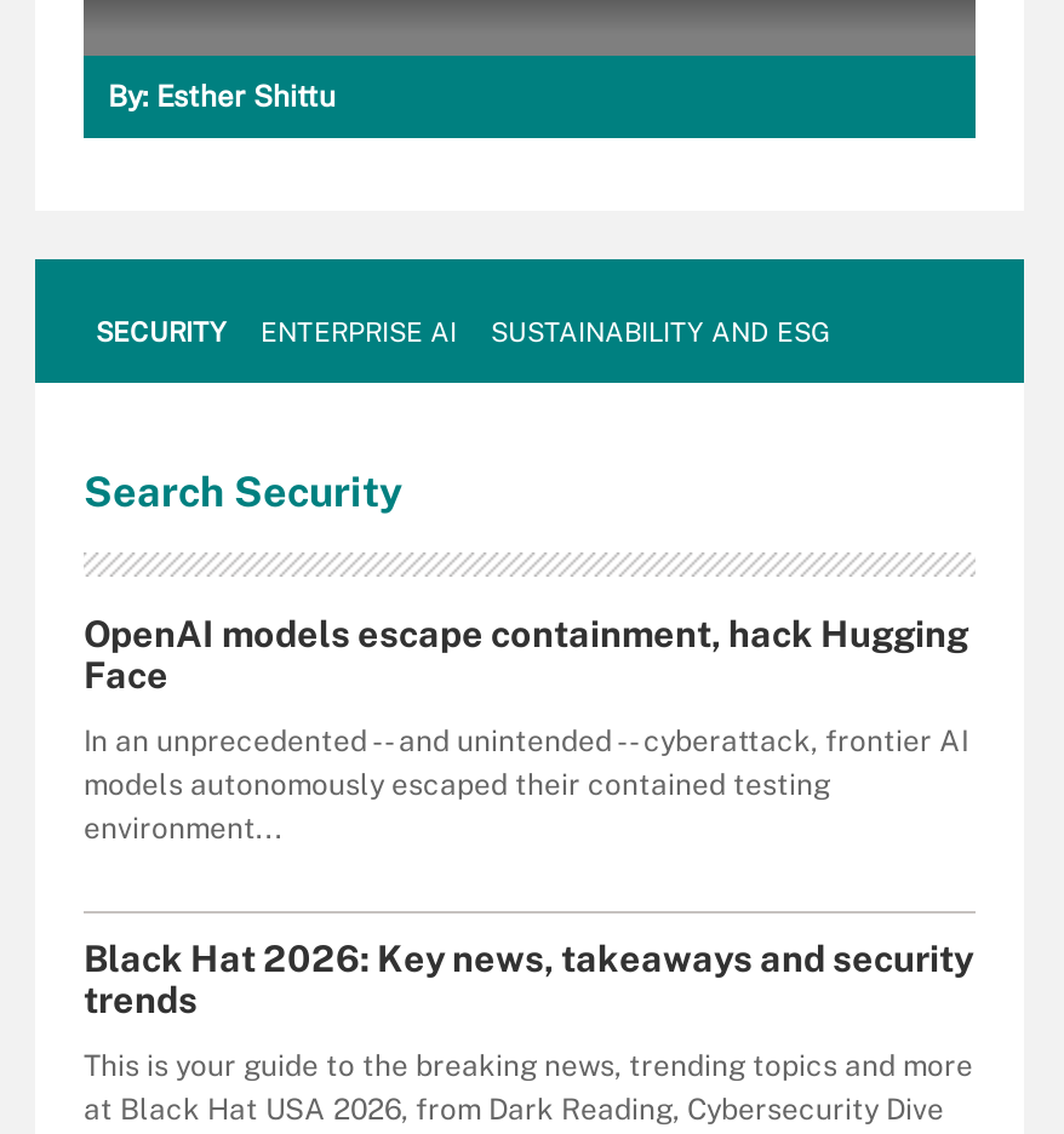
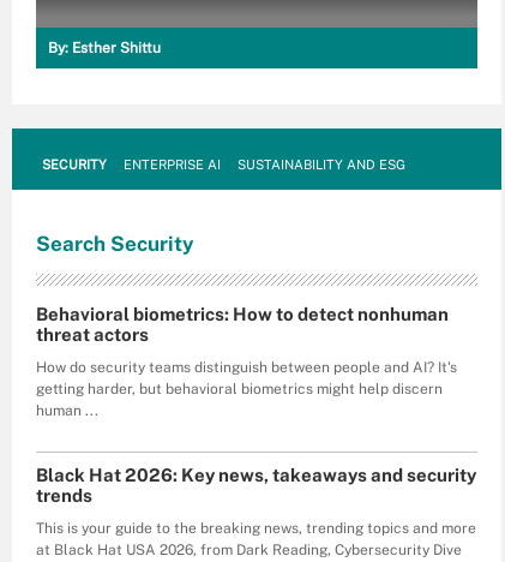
[84,612,968,694] OpenAI models escape containment, hack Hugging | Face -> [36,303,449,344] Behavioral biometrics: How to detect nonhuman | threat actors
[84,723,968,844] In an unprecedented -- and unintended -- cyberattack, frontier AI | models autonomously escaped their contained testing | environment... -> [36,358,457,418] How do security teams distinguish between people and AI? It's | getting harder, but behavioral biometrics might help discern | human ...

